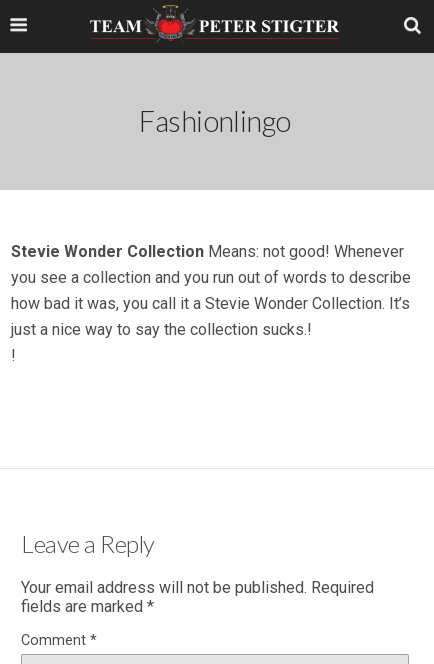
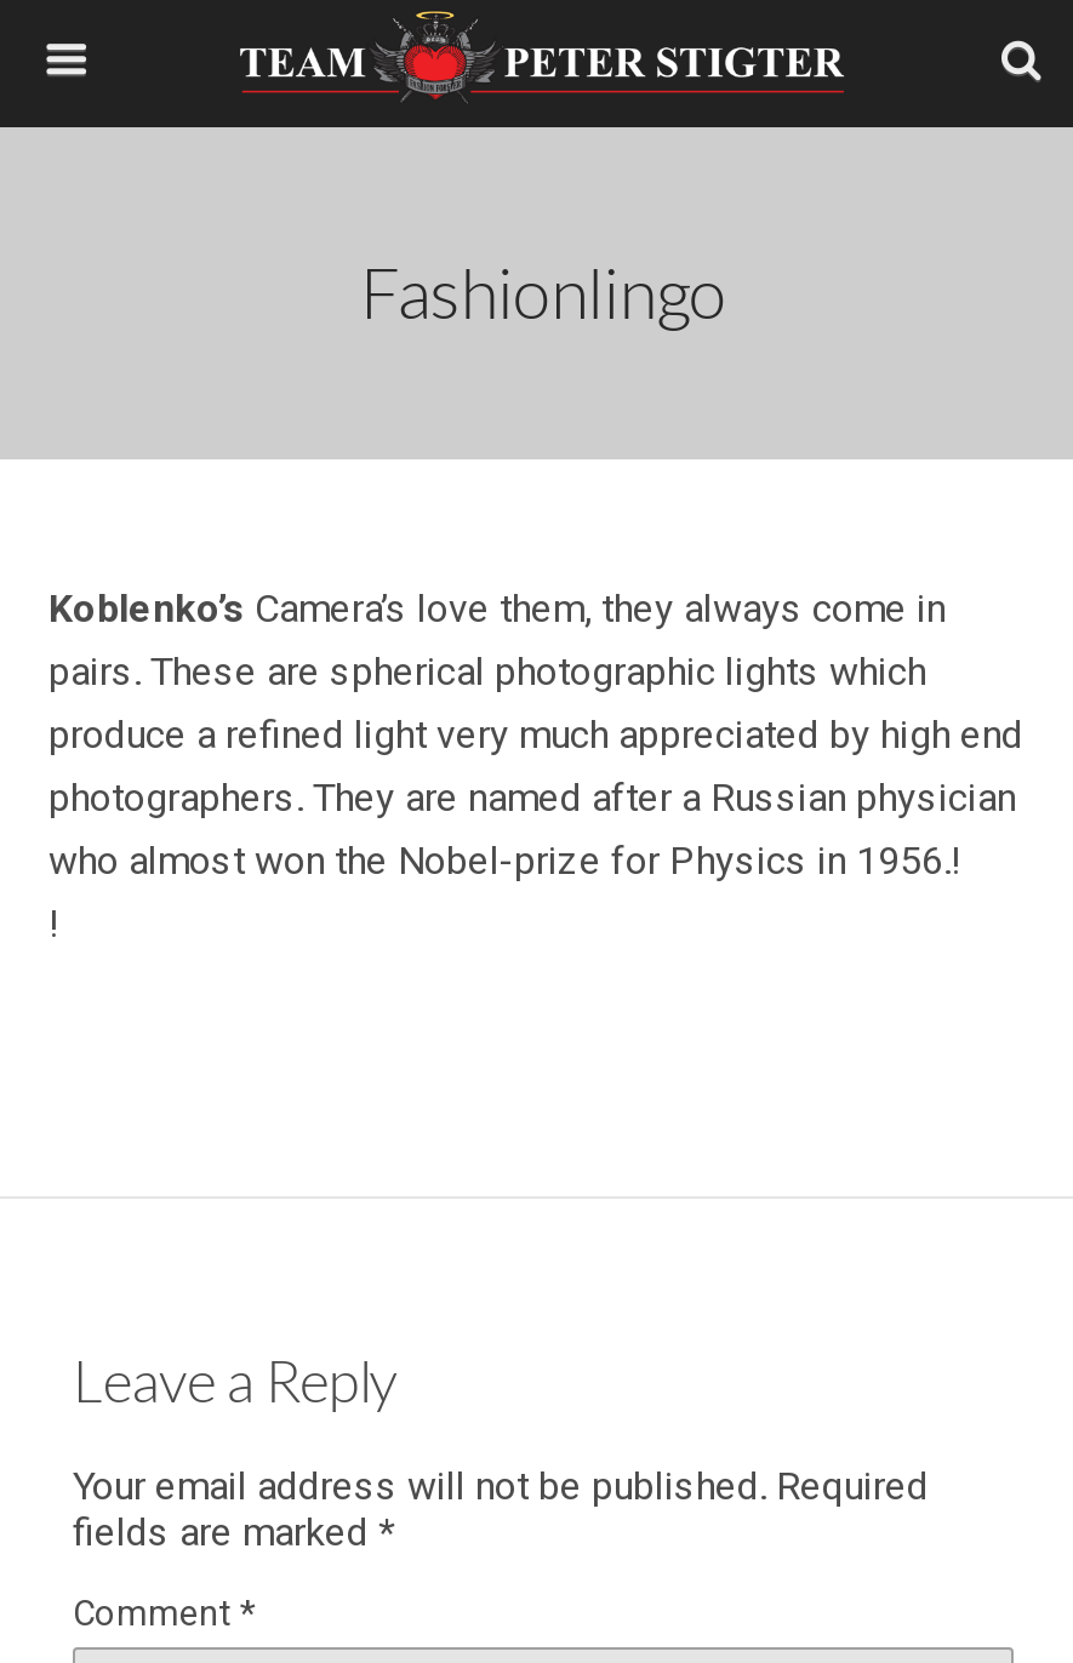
[11,242,411,339] Stevie Wonder Collection Means: not good! Whenever | you see a collection and you run out of words to describe | how bad it was, you call it a Stevie Wonder Collection. It’s | just a nice way to say the collection sucks.! -> [48,585,1023,884] Koblenko’s Camera’s love them, they always come in | pairs. These are spherical photographic lights which | produce a refined light very much appreciated by high end | photographers. They are named after a Russian physician | who almost won the Nobel-prize for Physics in 1956.!

